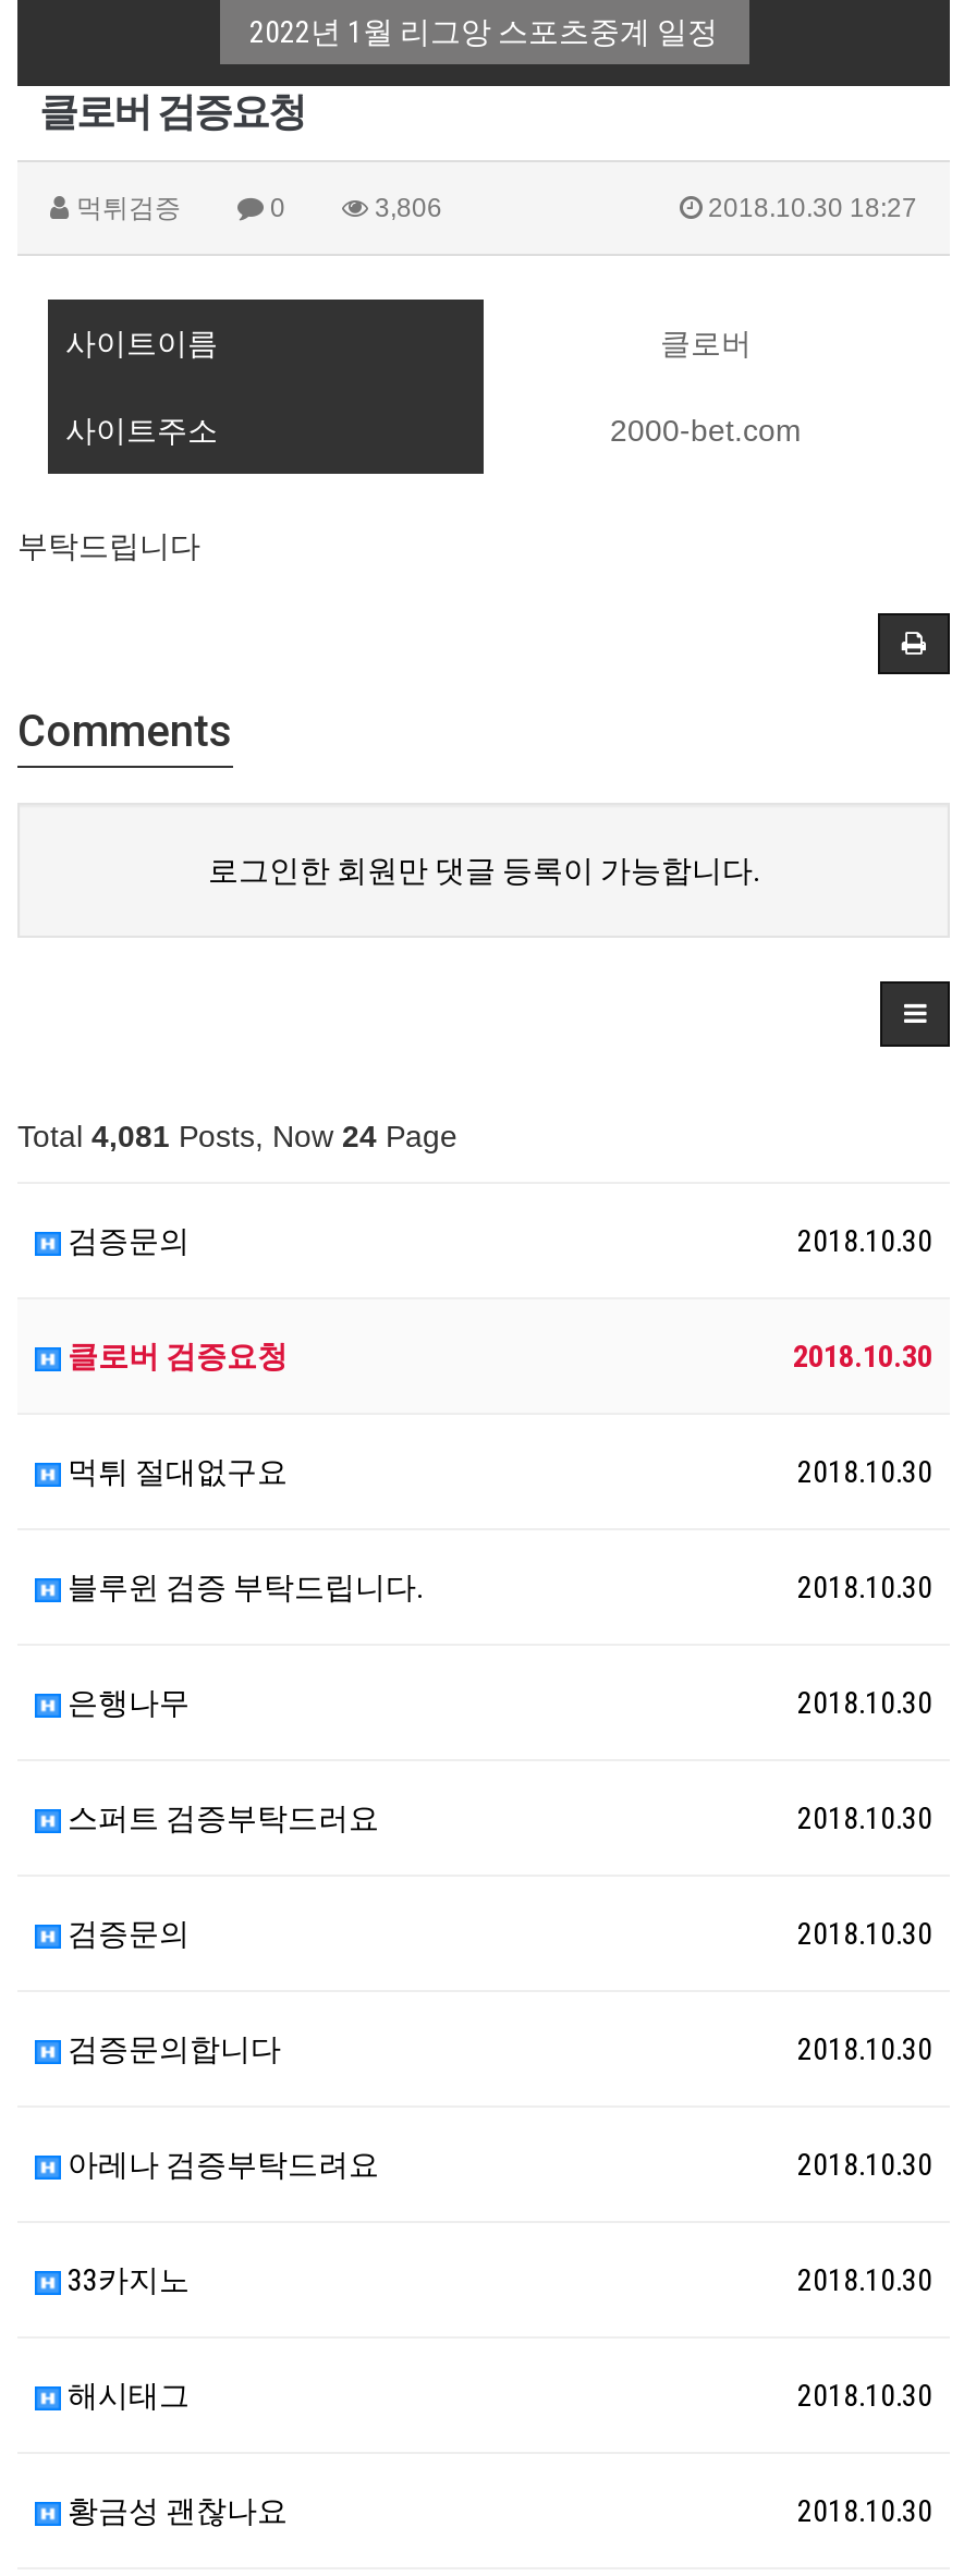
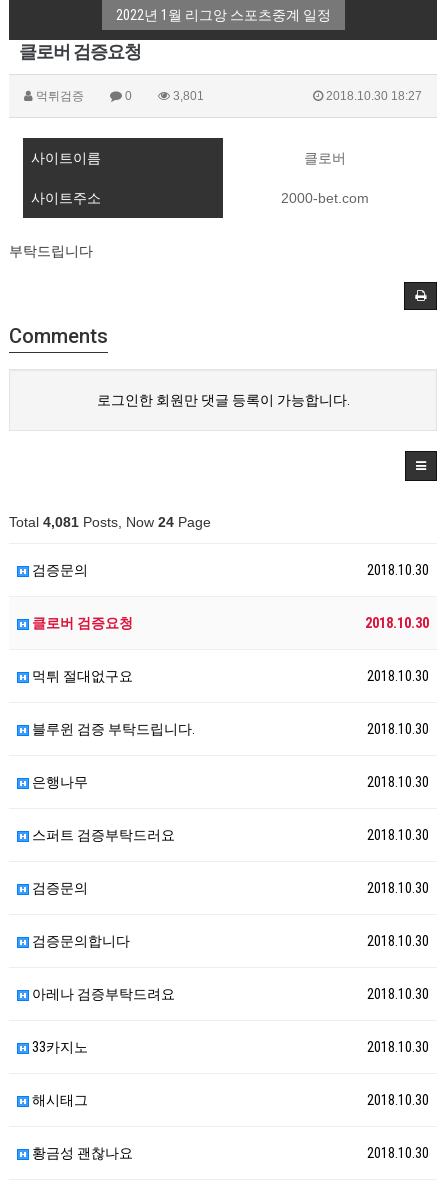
[368,193,442,224] 3,806 -> [170,89,204,103] 3,801

